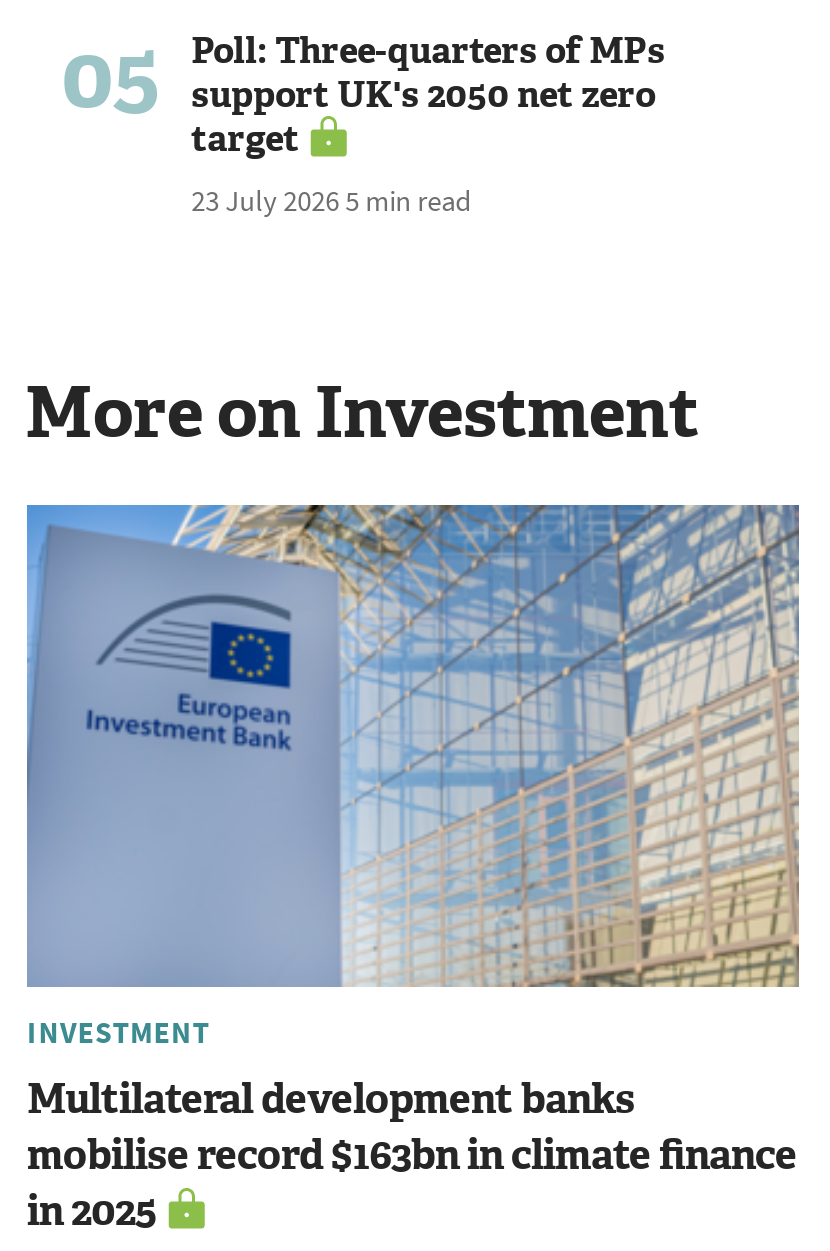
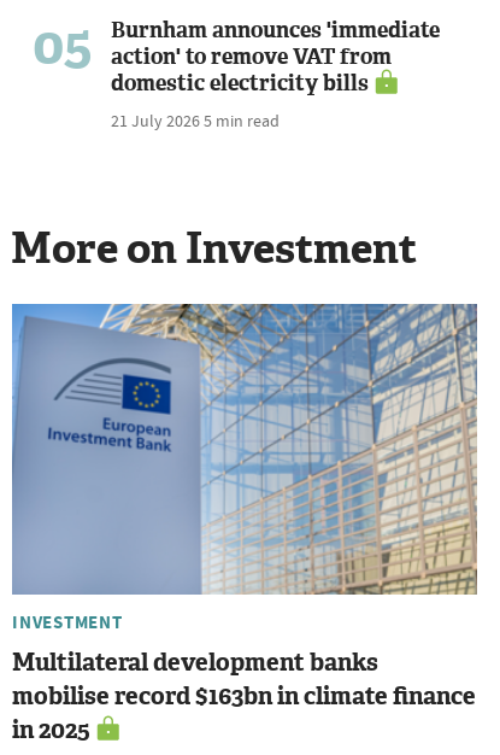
[191,27,665,219] Poll: Three-quarters of MPs | support UK's 2050 net zero | target | 23 July 2026 5 min read -> [111,16,440,131] Burnham announces 'immediate | action' to remove VAT from | domestic electricity bills | 21 July 2026 5 min read

